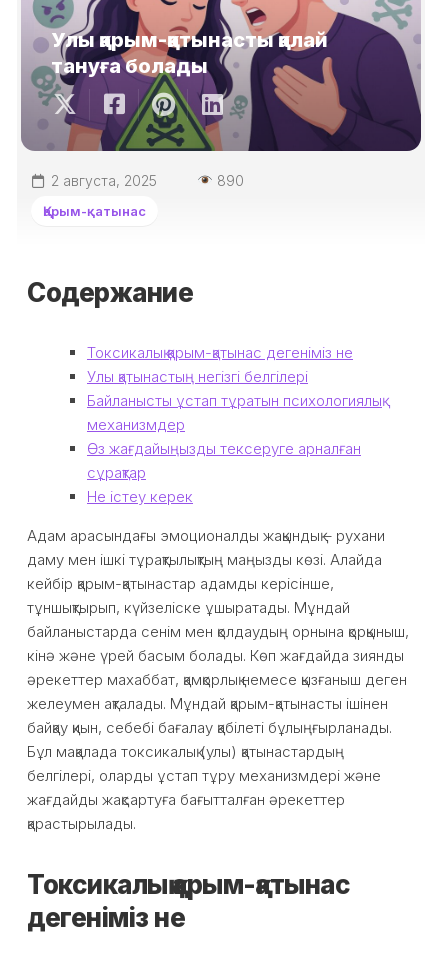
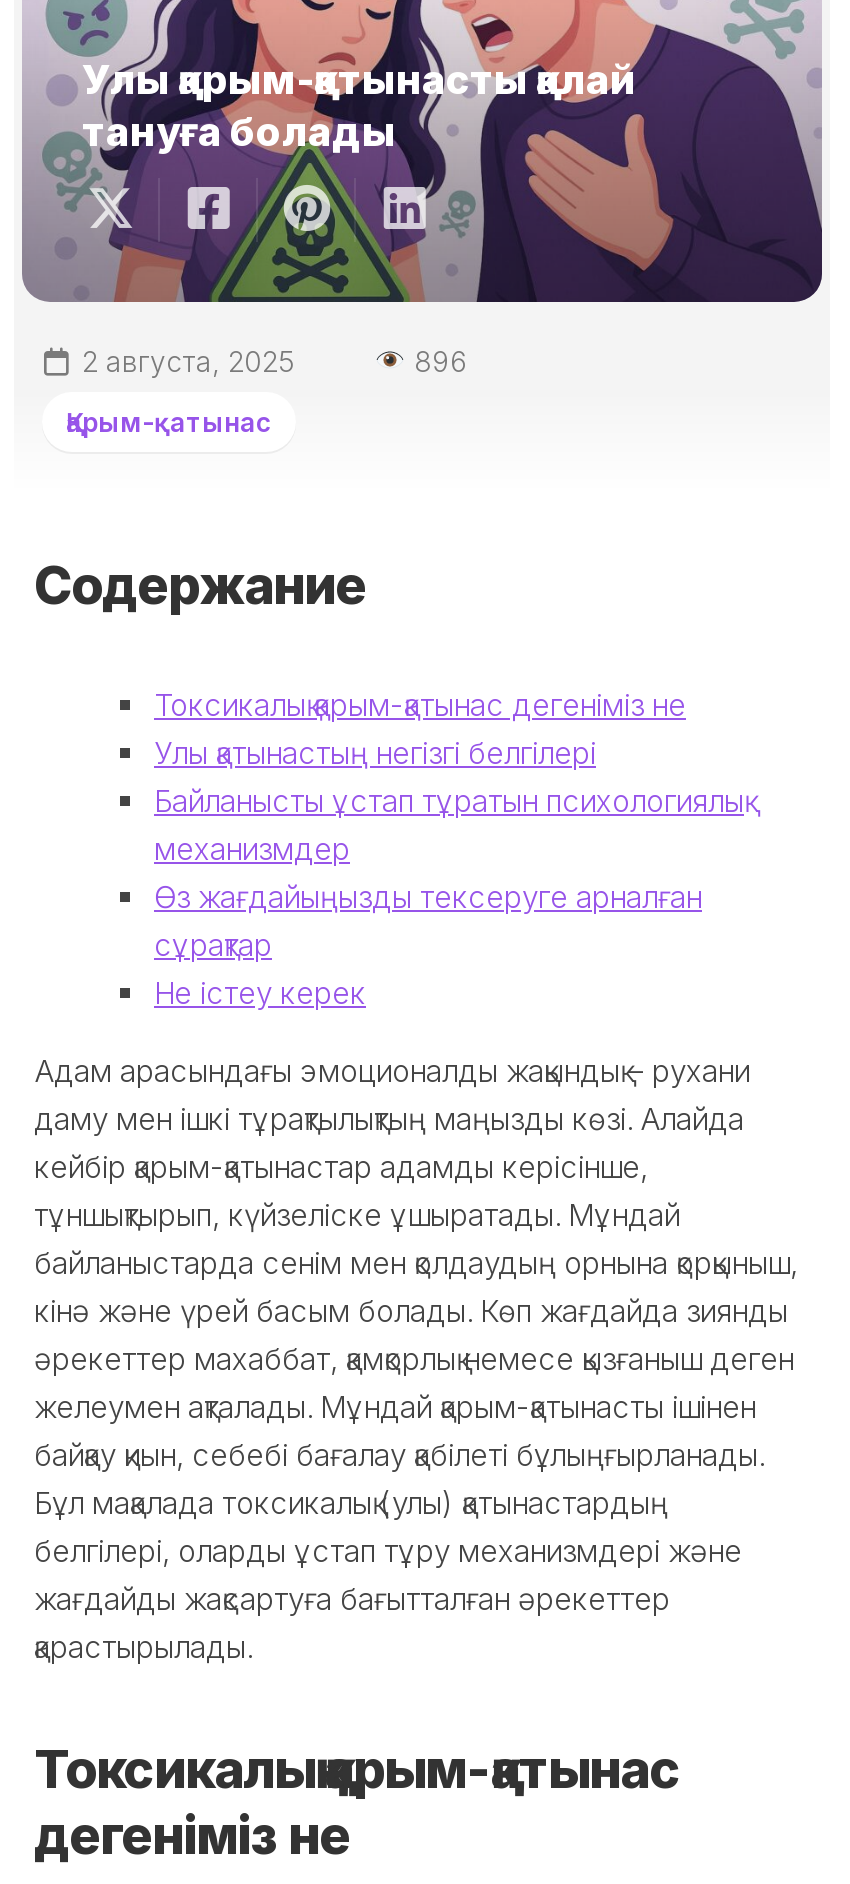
[213,172,244,189] 890 -> [406,344,468,378] 896

